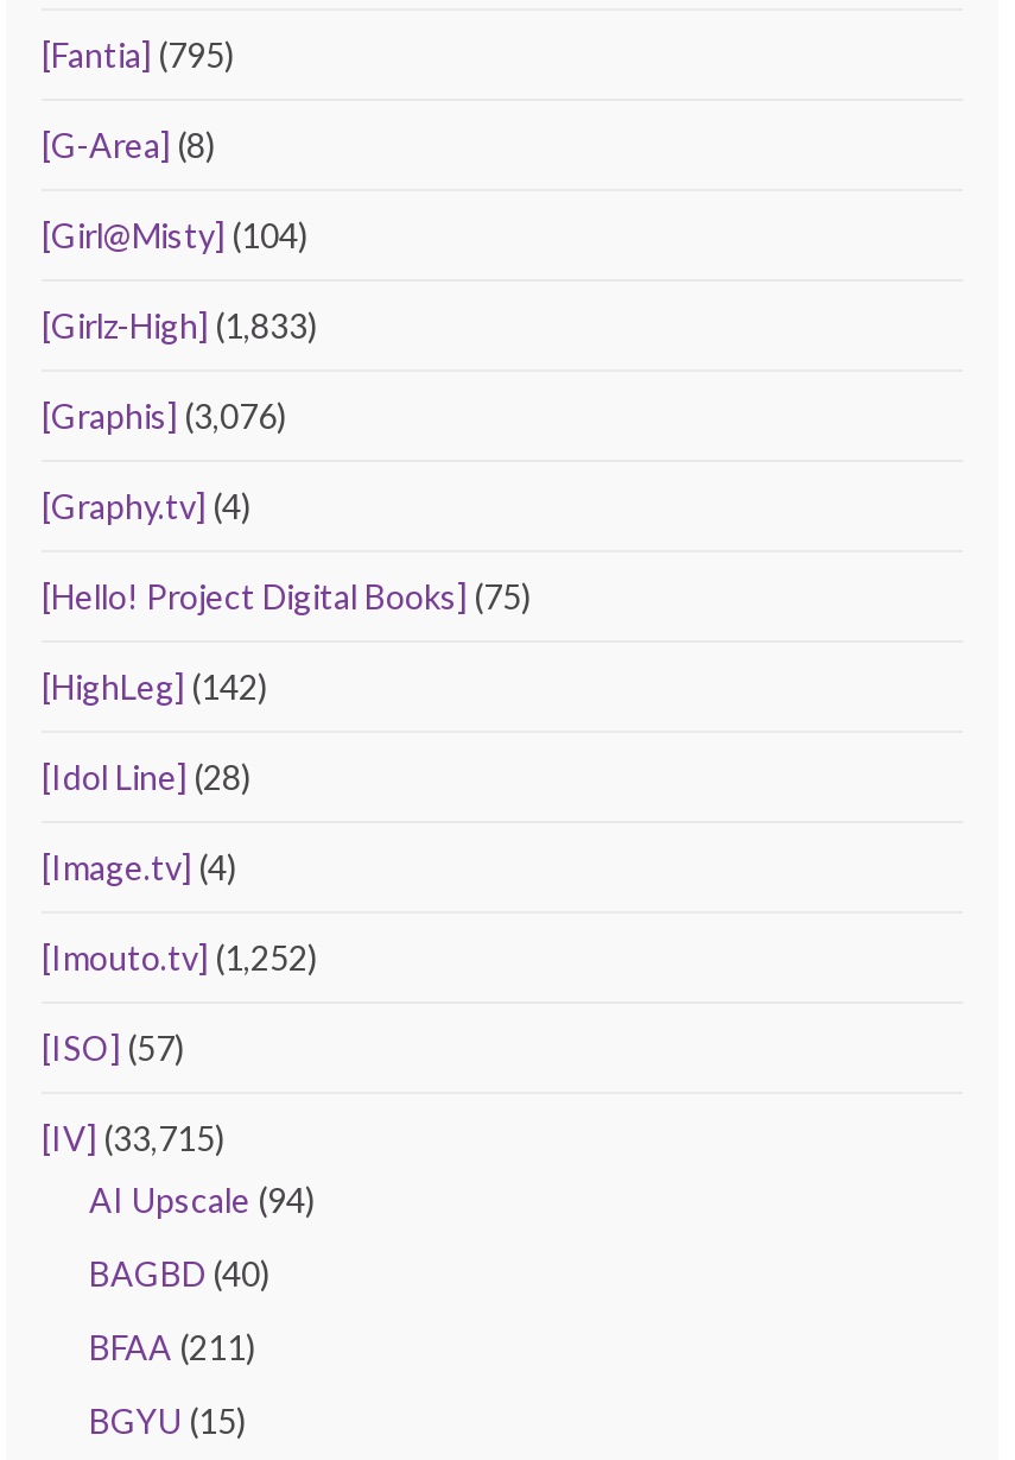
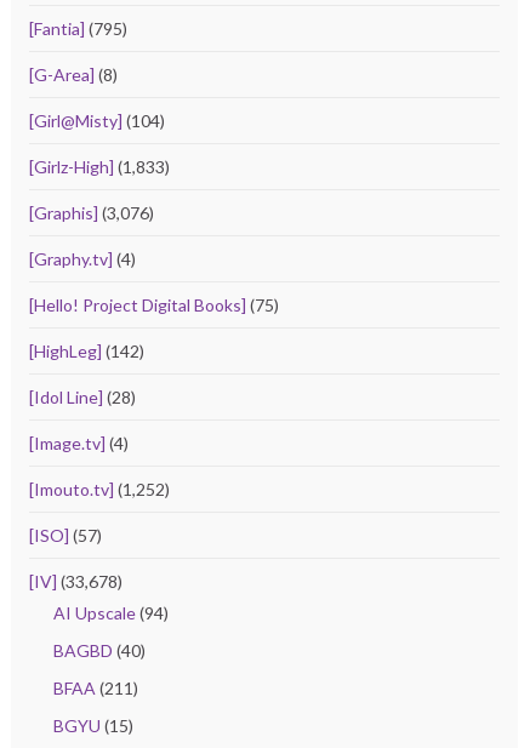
[42,1119,224,1159] [IV] (33,715) -> [29,571,122,592] [IV] (33,678)

